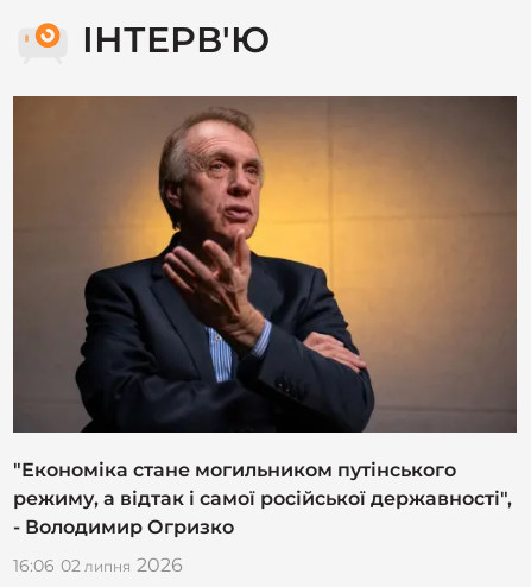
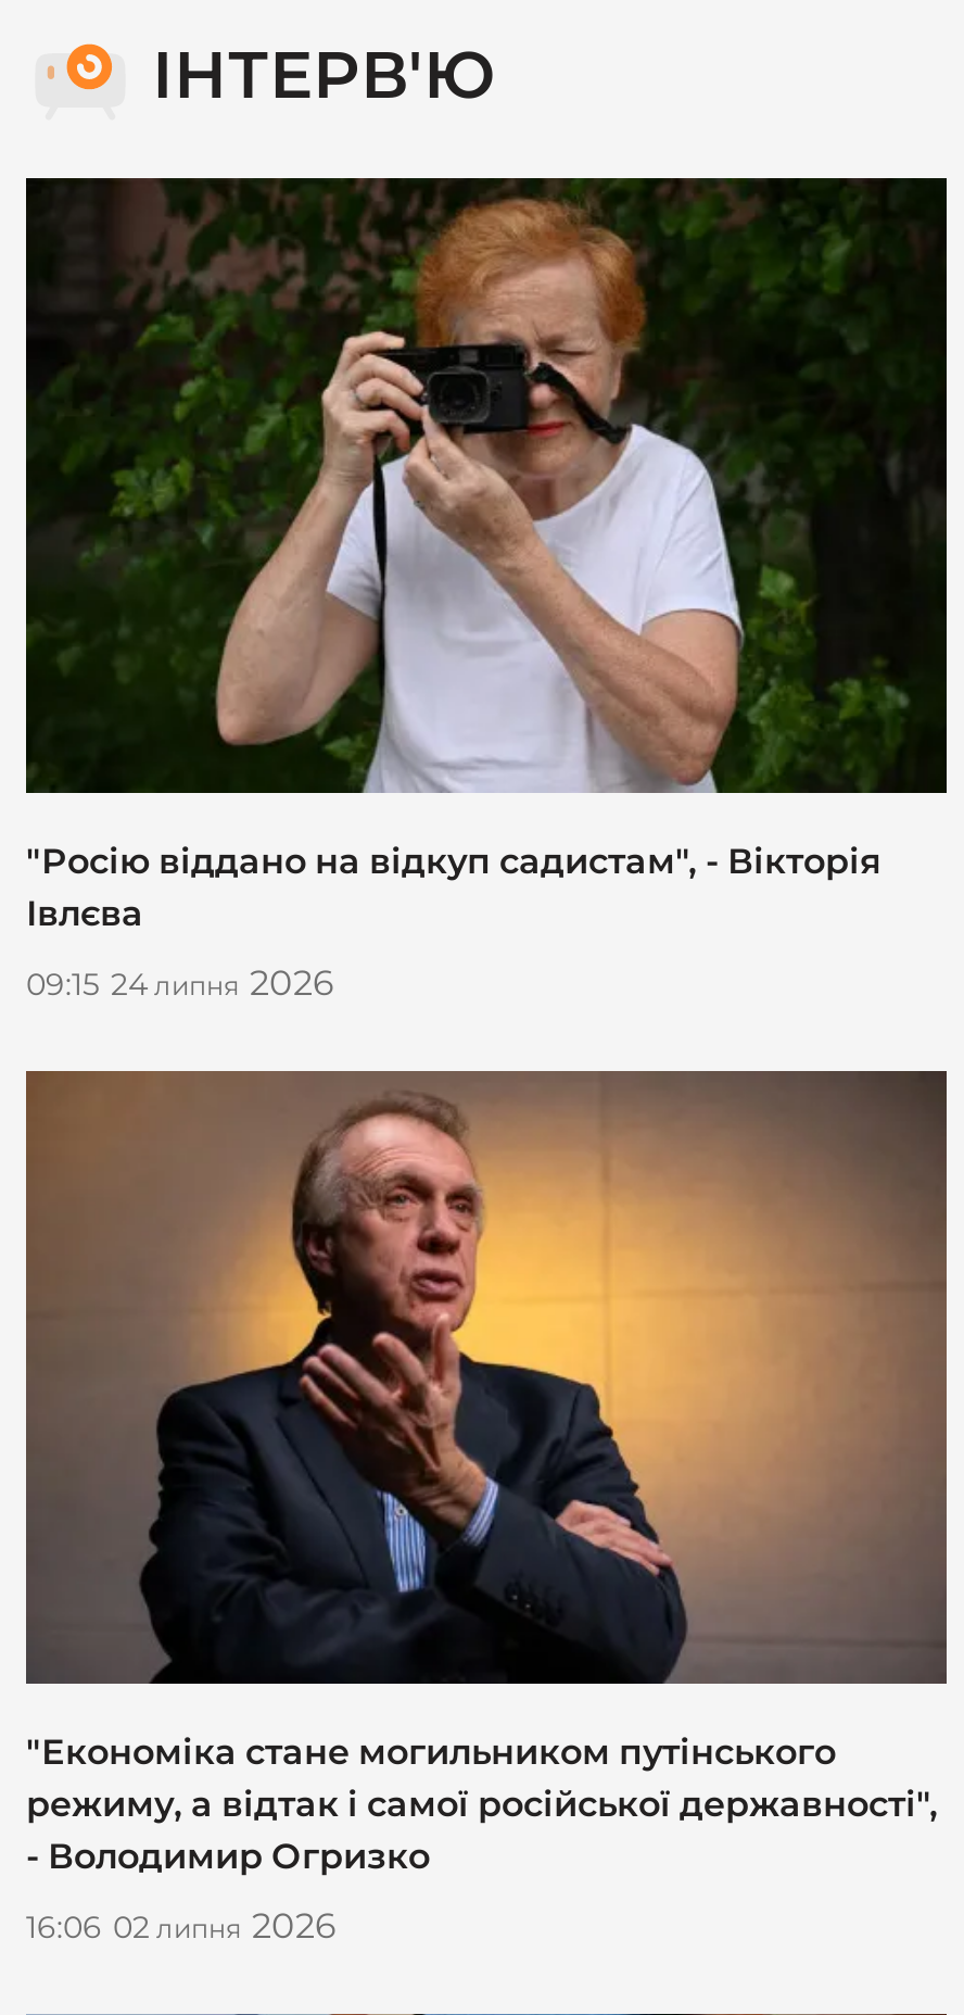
none -> [24,176,949,1003] [image] | "Росію віддано на відкуп садистам", - Вікторія | Івлєва | 09:15 24 липня 2026

